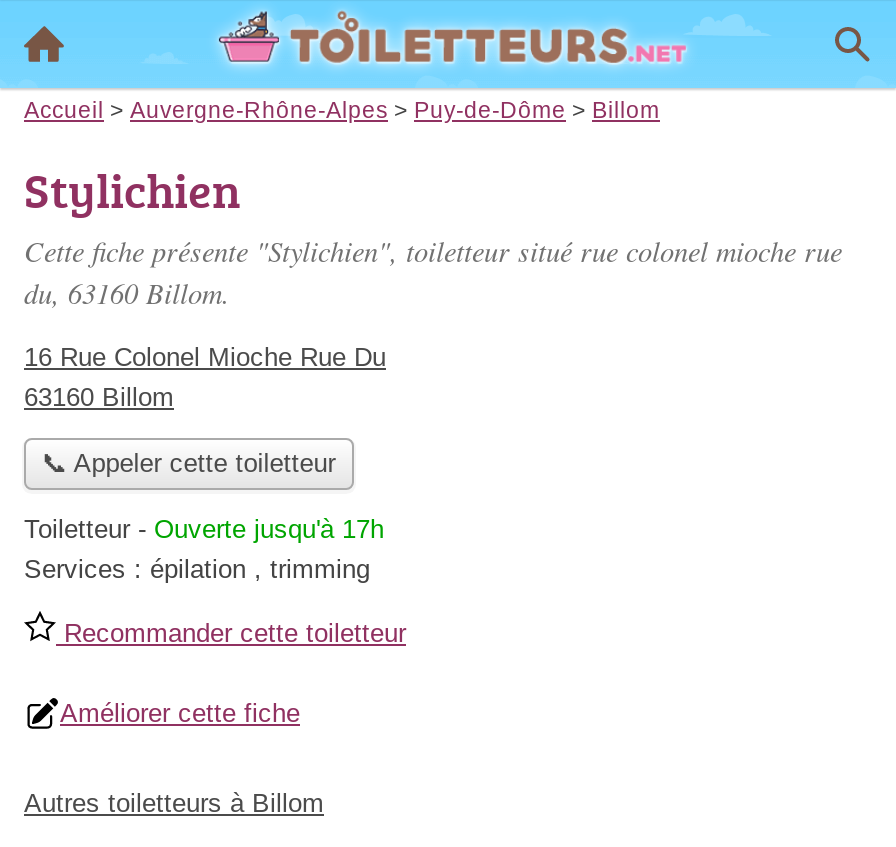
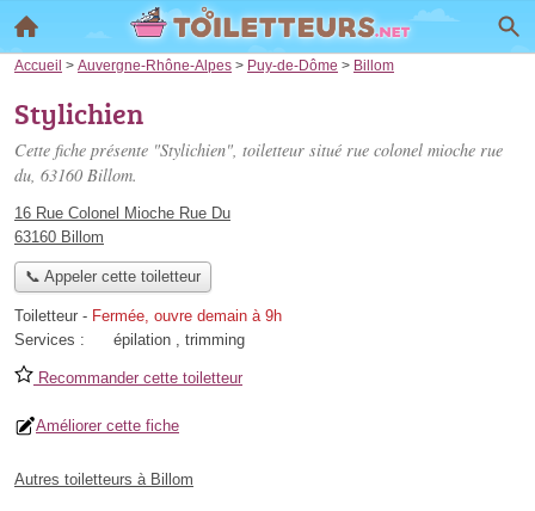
[24,515,384,585] Toiletteur - Ouverte jusqu'à 17h | Services : épilation , trimming -> [14,307,282,349] Toiletteur - Fermée, ouvre demain à 9h | Services : | épilation , trimming

